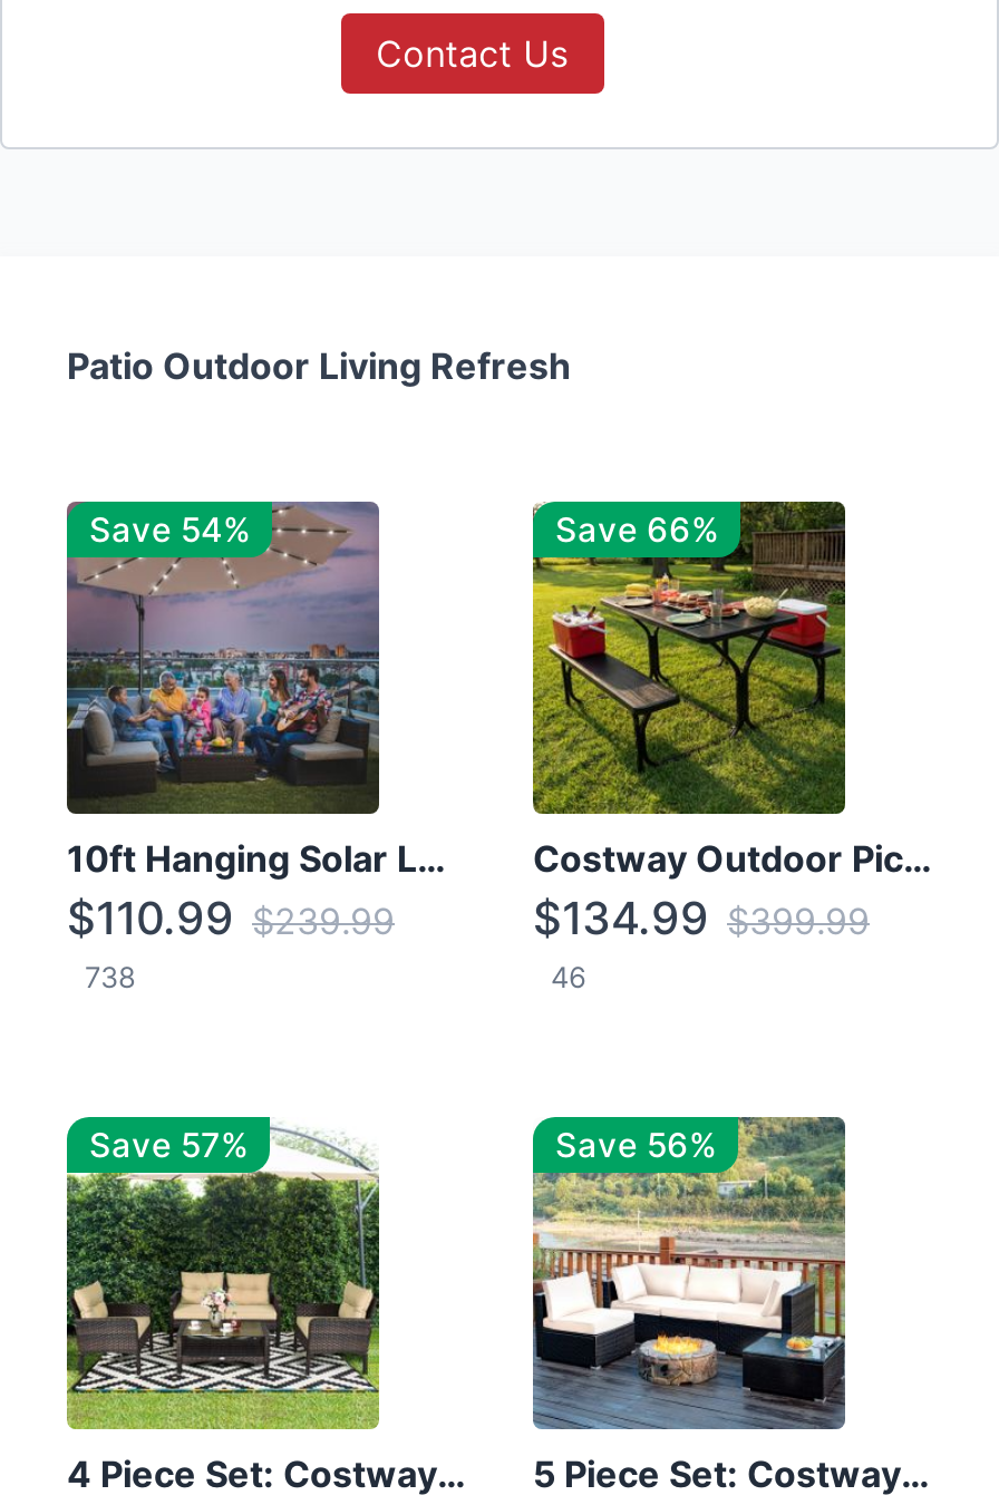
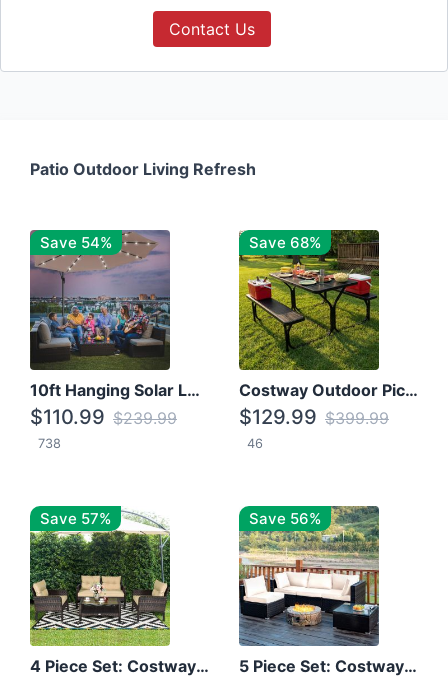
[555,509,718,551] Save 66% -> [249,233,321,252] Save 68%
[533,892,870,946] $134.99 $399.99 -> [239,405,389,429] $129.99 $399.99

